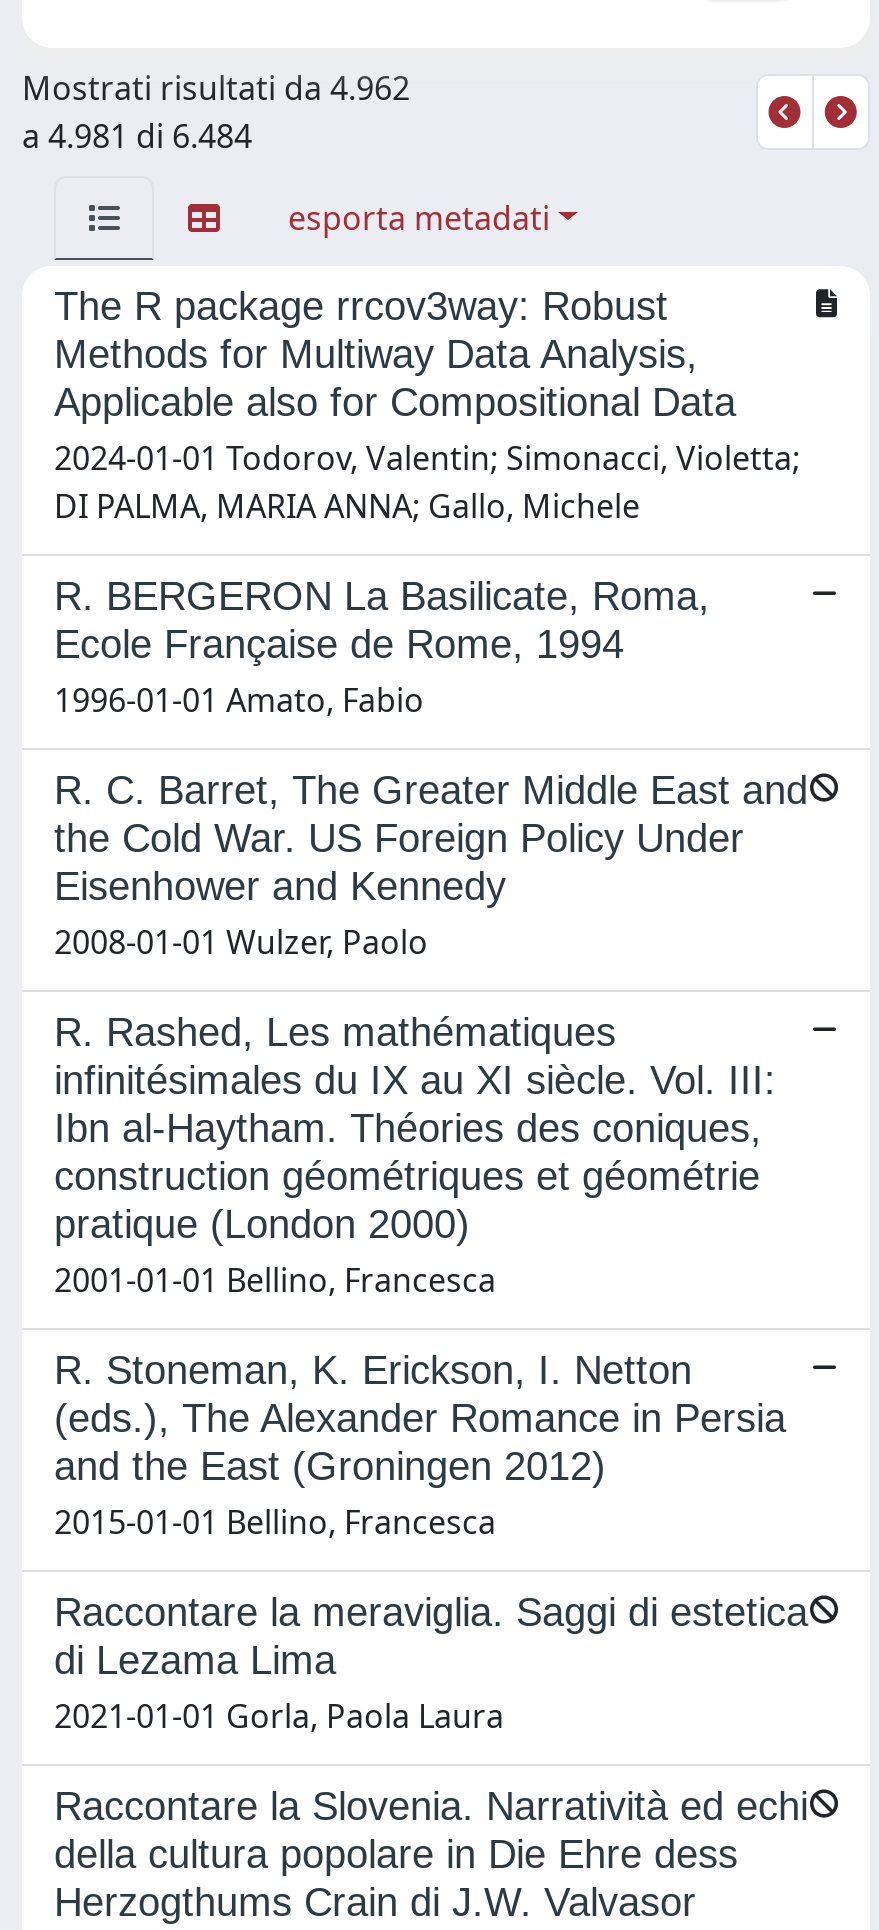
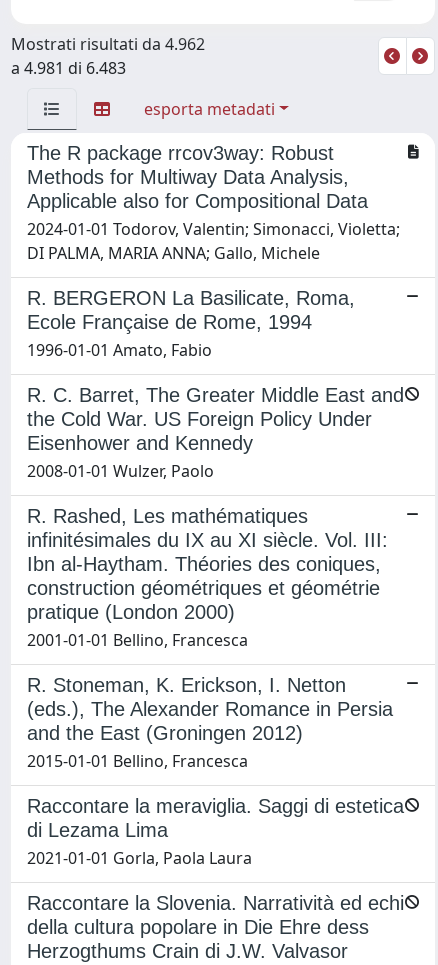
[22,113,252,157] a 4.981 di 6.484 -> [11,57,126,79] a 4.981 di 6.483

